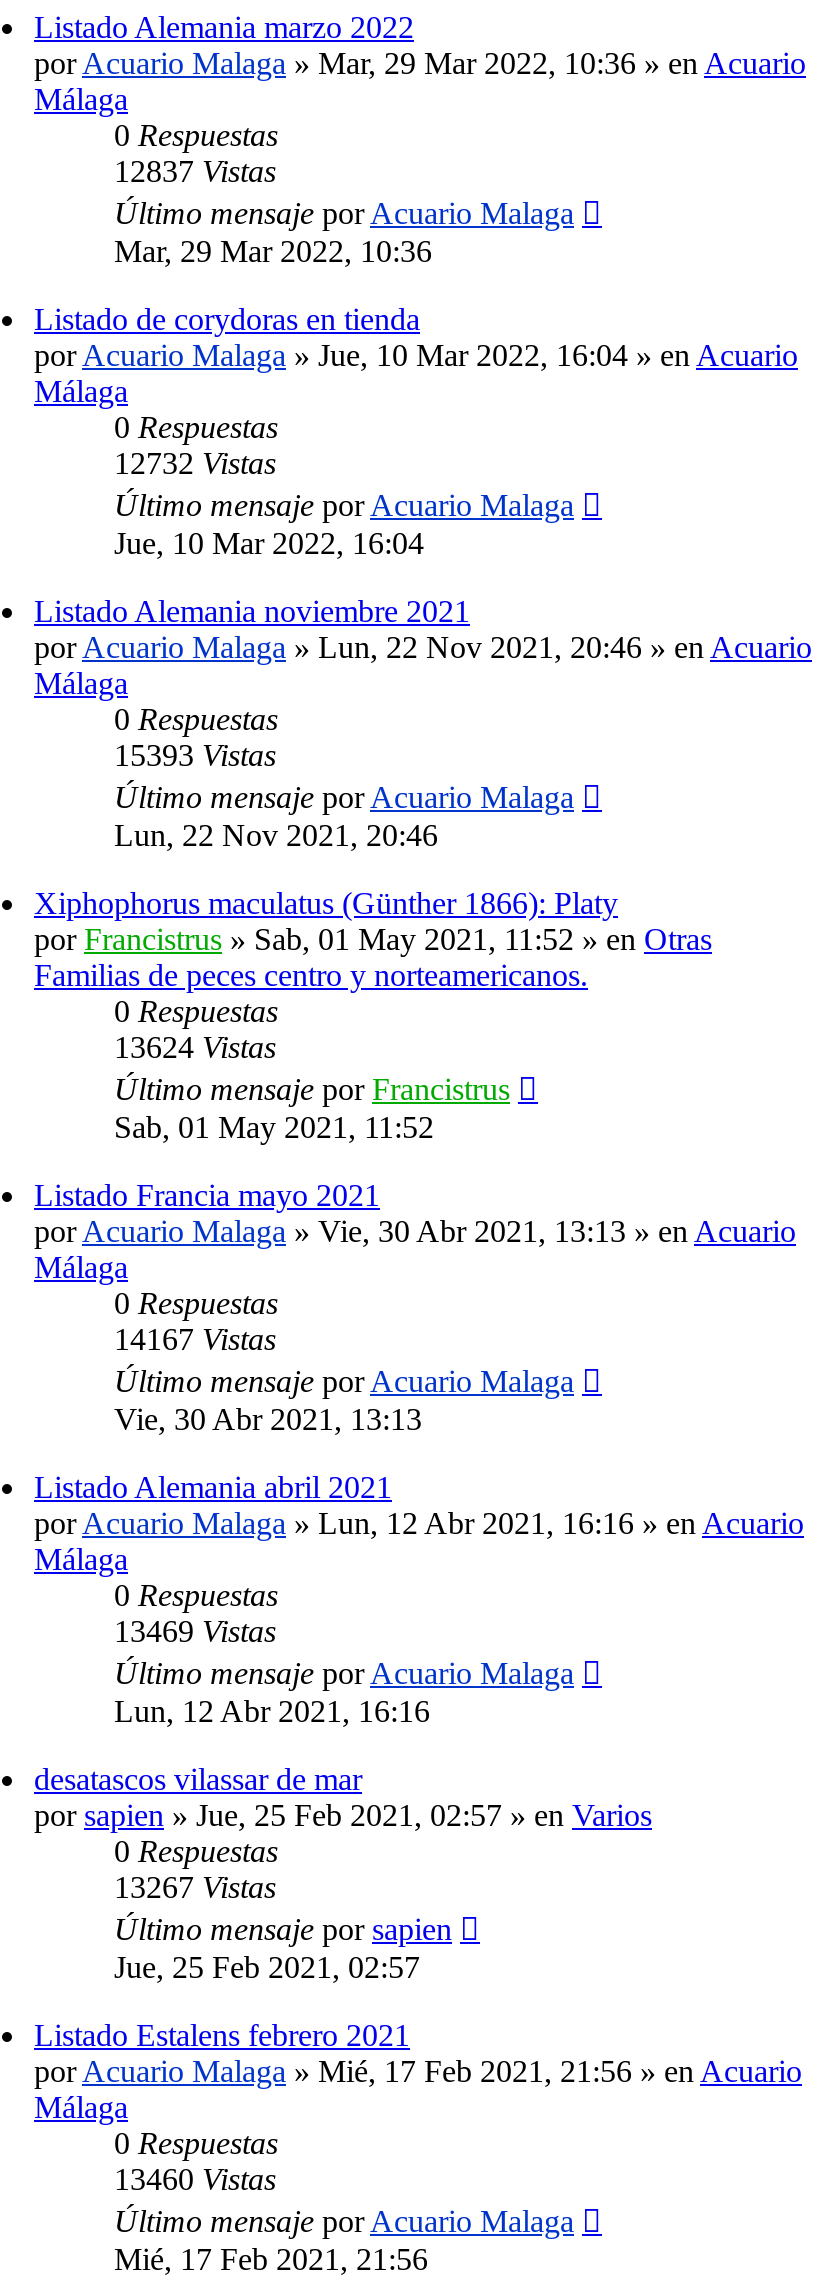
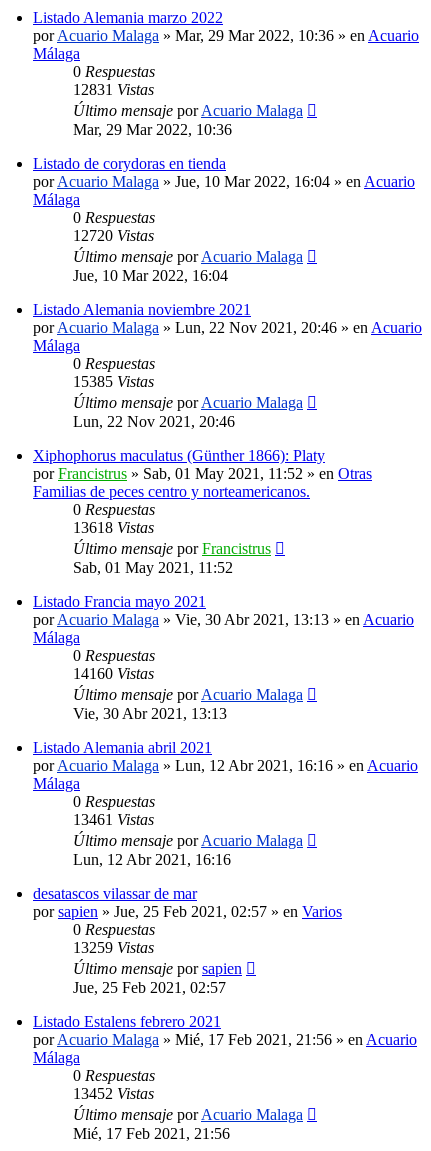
[114,154,276,188] 12837 Vistas -> [73,81,154,98] 12831 Vistas
[114,446,276,480] 12732 Vistas -> [73,227,154,244] 12720 Vistas
[114,738,276,772] 15393 Vistas -> [73,373,154,390] 15385 Vistas
[114,1030,276,1064] 13624 Vistas -> [73,519,154,536] 13618 Vistas
[114,1322,276,1356] 14167 Vistas -> [73,665,154,682] 14160 Vistas
[114,1614,276,1648] 13469 Vistas -> [73,811,154,828] 13461 Vistas
[114,1870,276,1904] 13267 Vistas -> [73,939,154,956] 13259 Vistas
[114,2162,276,2196] 13460 Vistas -> [73,1085,154,1102] 13452 Vistas

